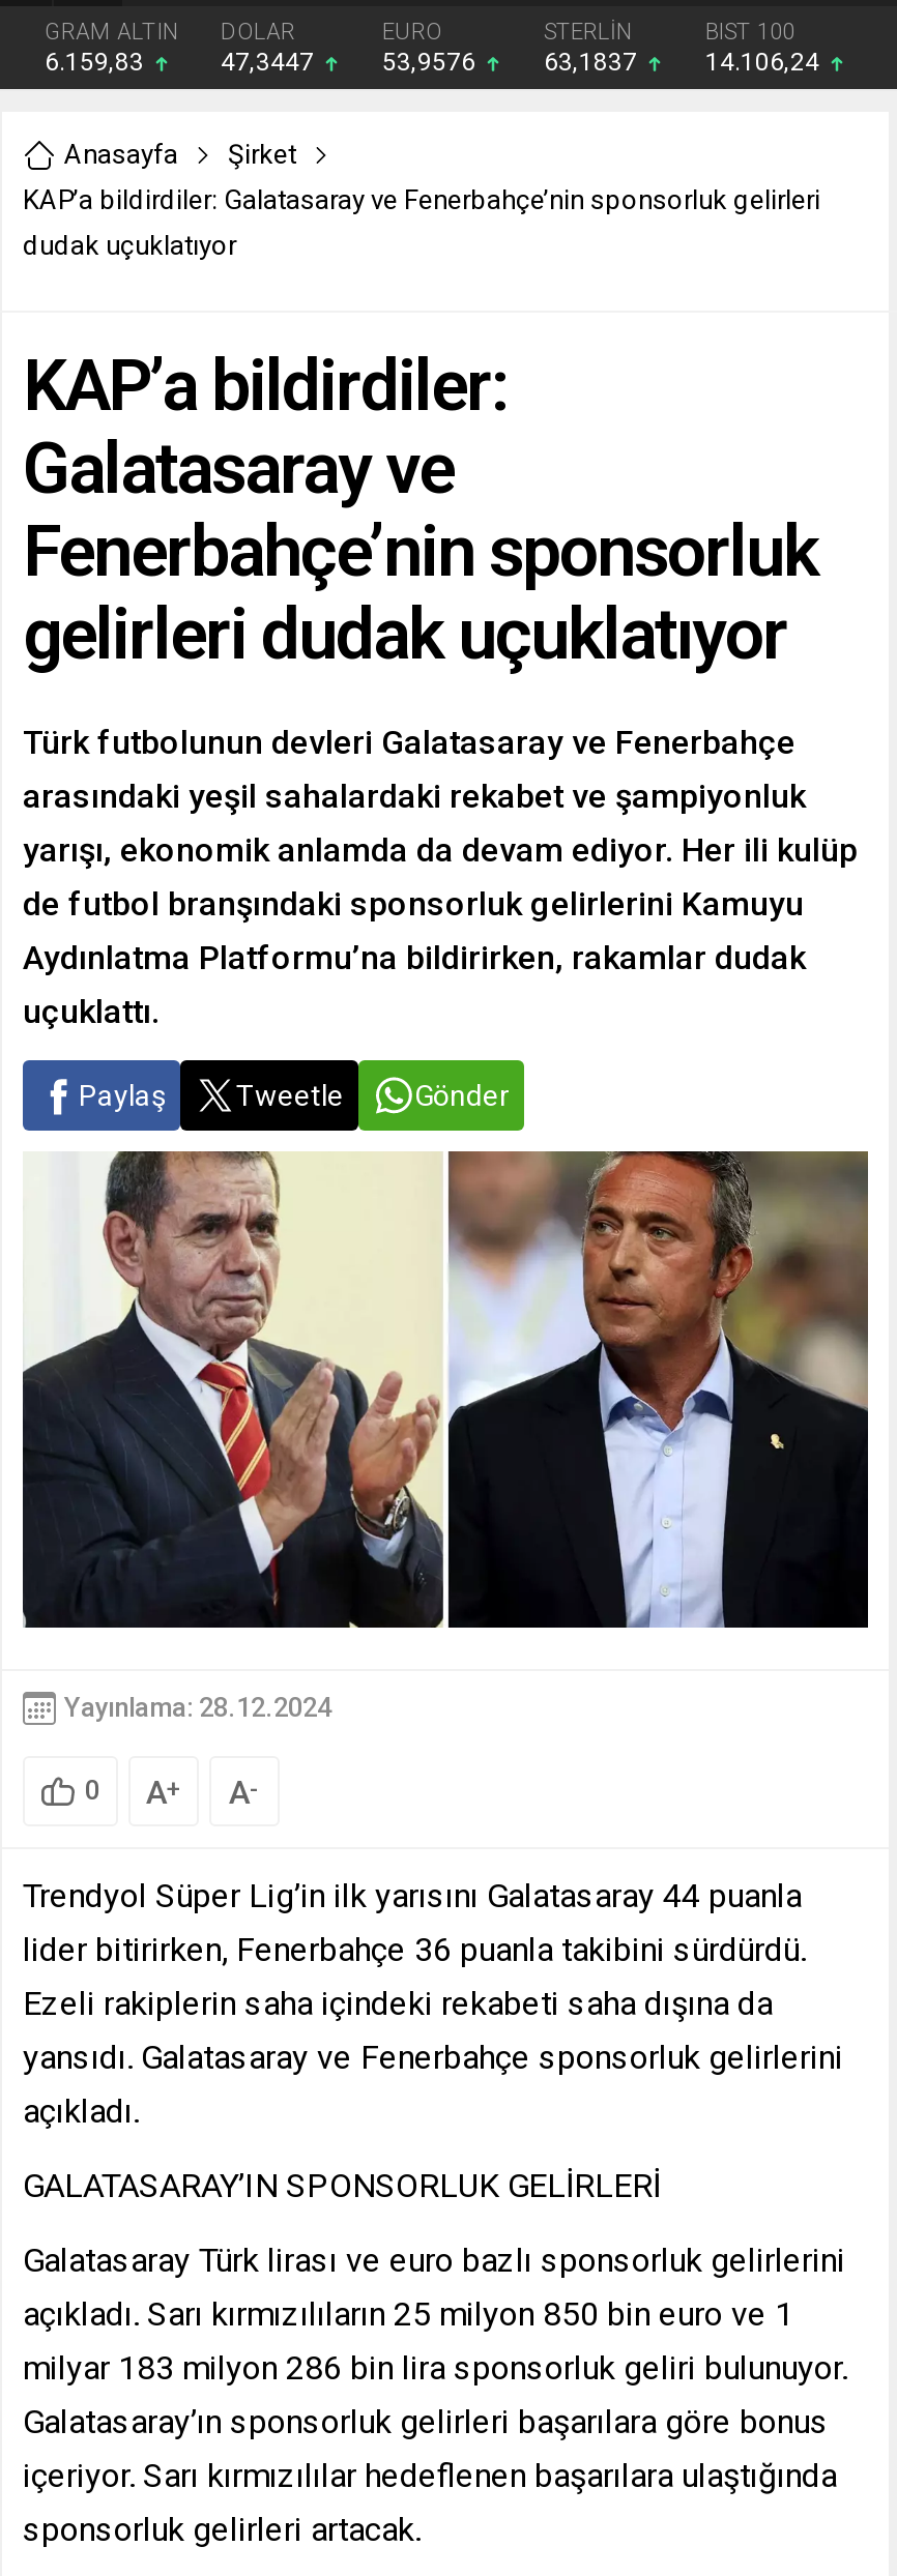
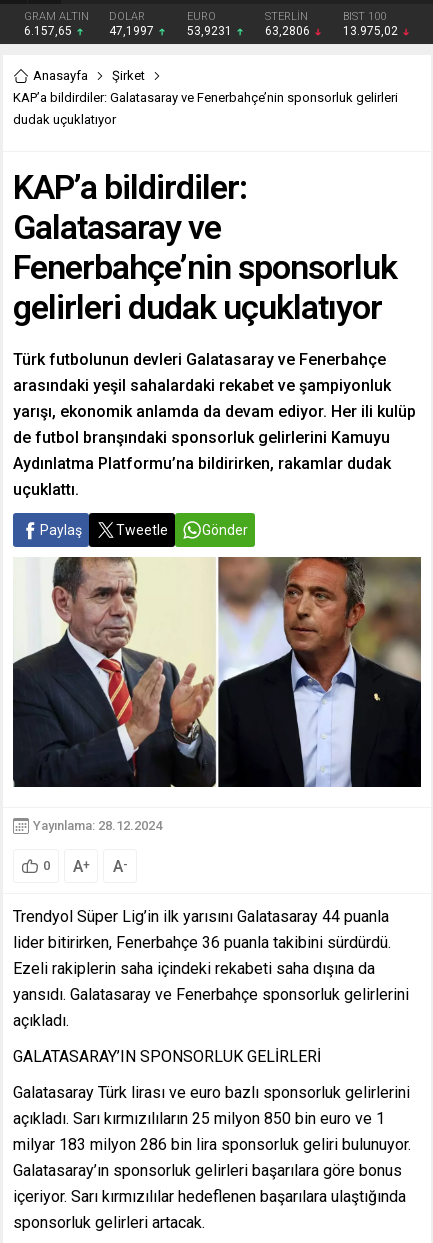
[45,48,150,77] 6.159,83 -> [23,24,74,38] 6.157,65
[221,48,320,77] 47,3447 -> [108,24,156,38] 47,1997
[382,48,482,77] 53,9576 -> [186,24,234,38] 53,9231
[544,48,643,77] 63,1837 -> [264,24,312,38] 63,2806
[705,48,826,77] 14.106,24 -> [342,24,400,38] 13.975,02

